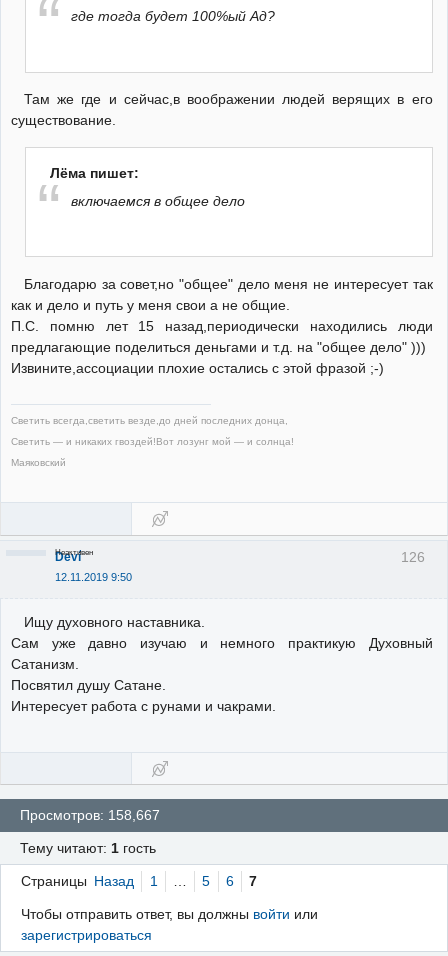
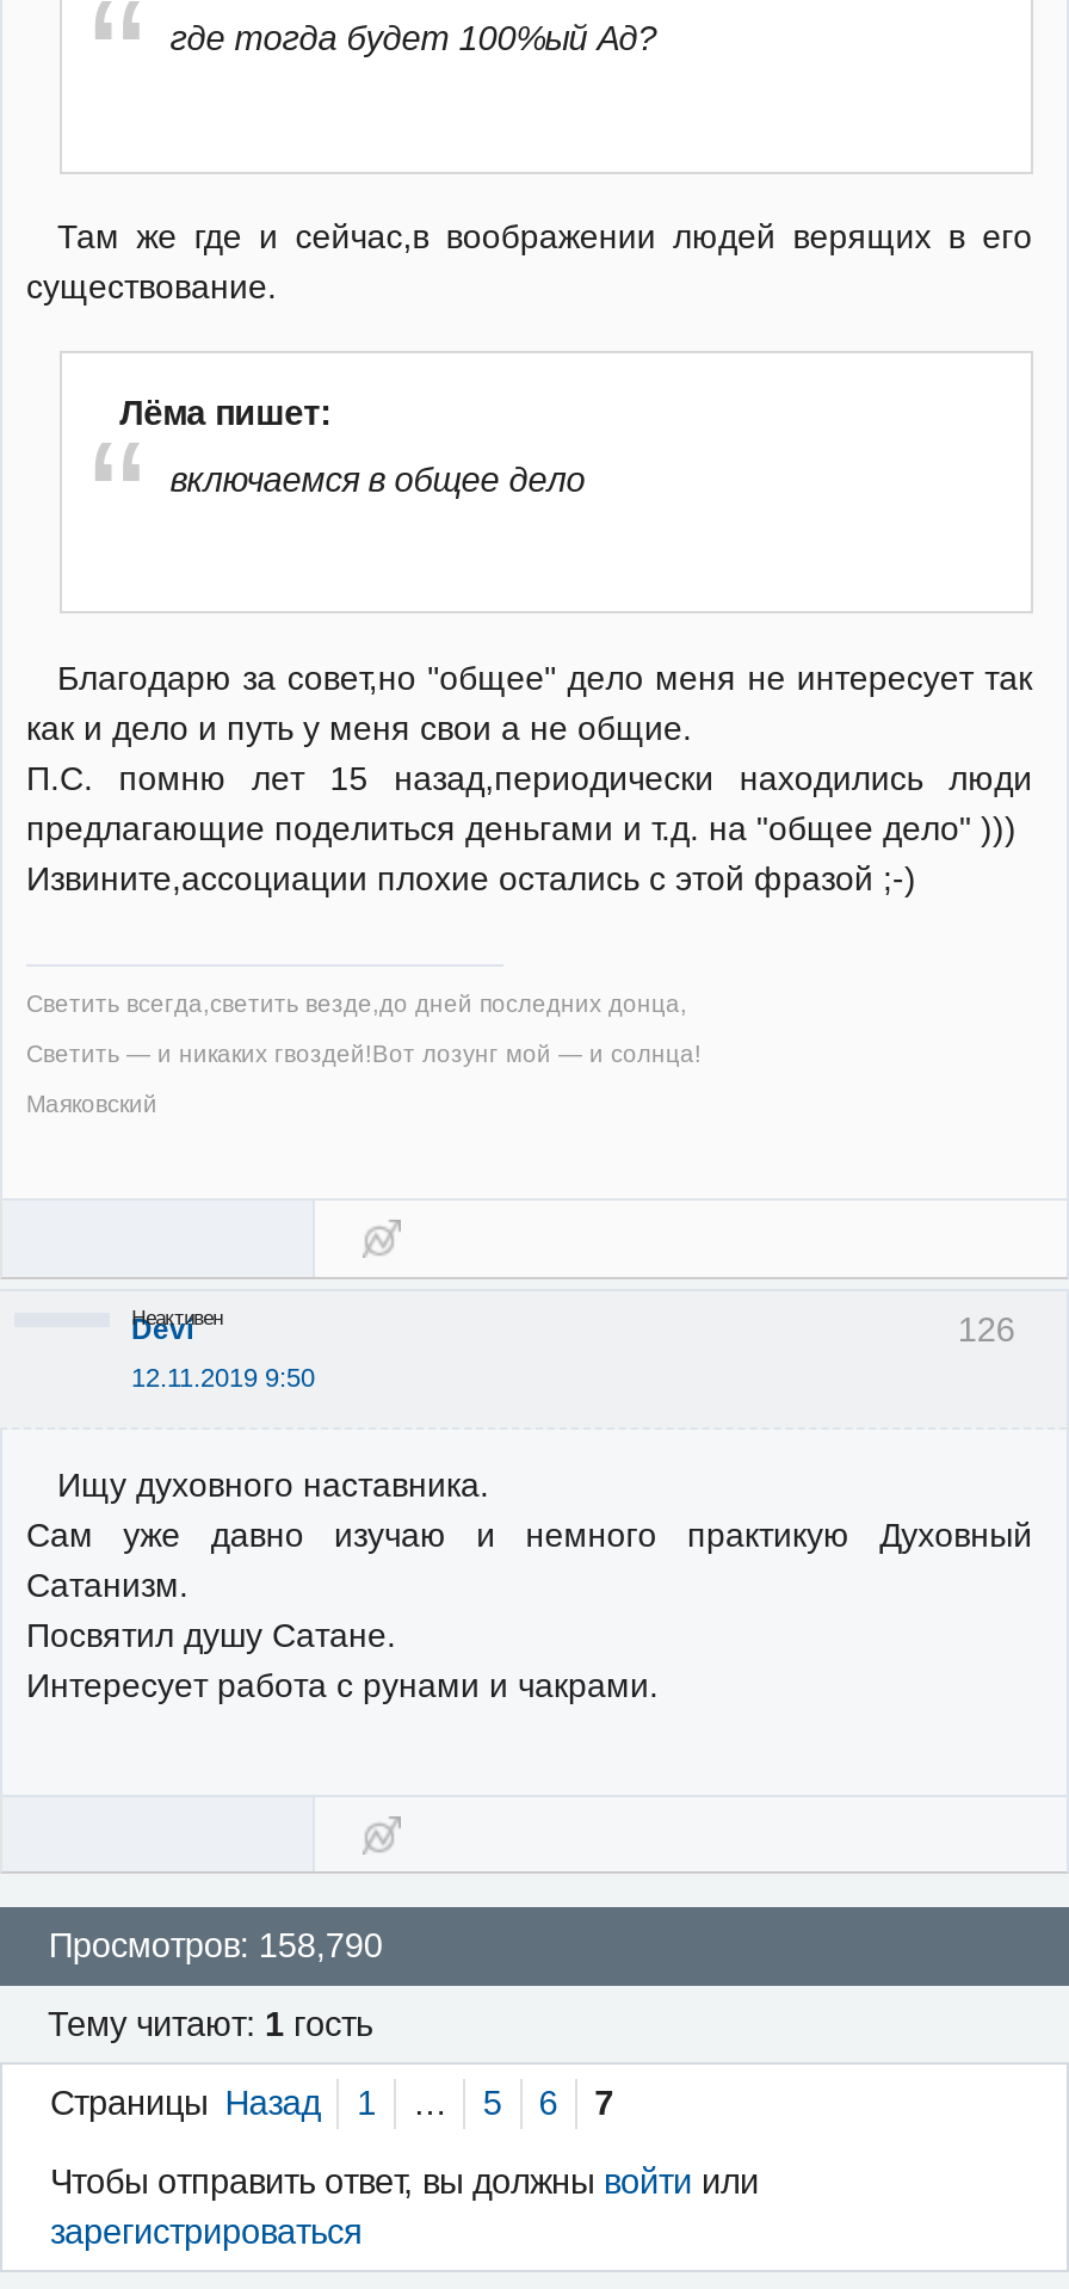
[20,807,160,823] Просмотров: 158,667 -> [49,1926,383,1965] Просмотров: 158,790

